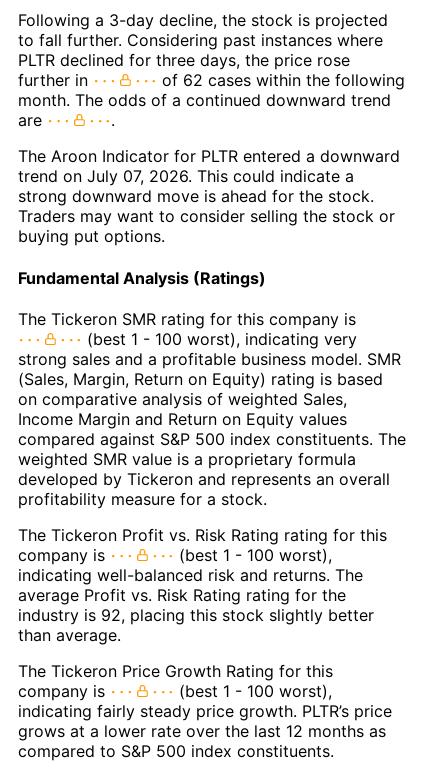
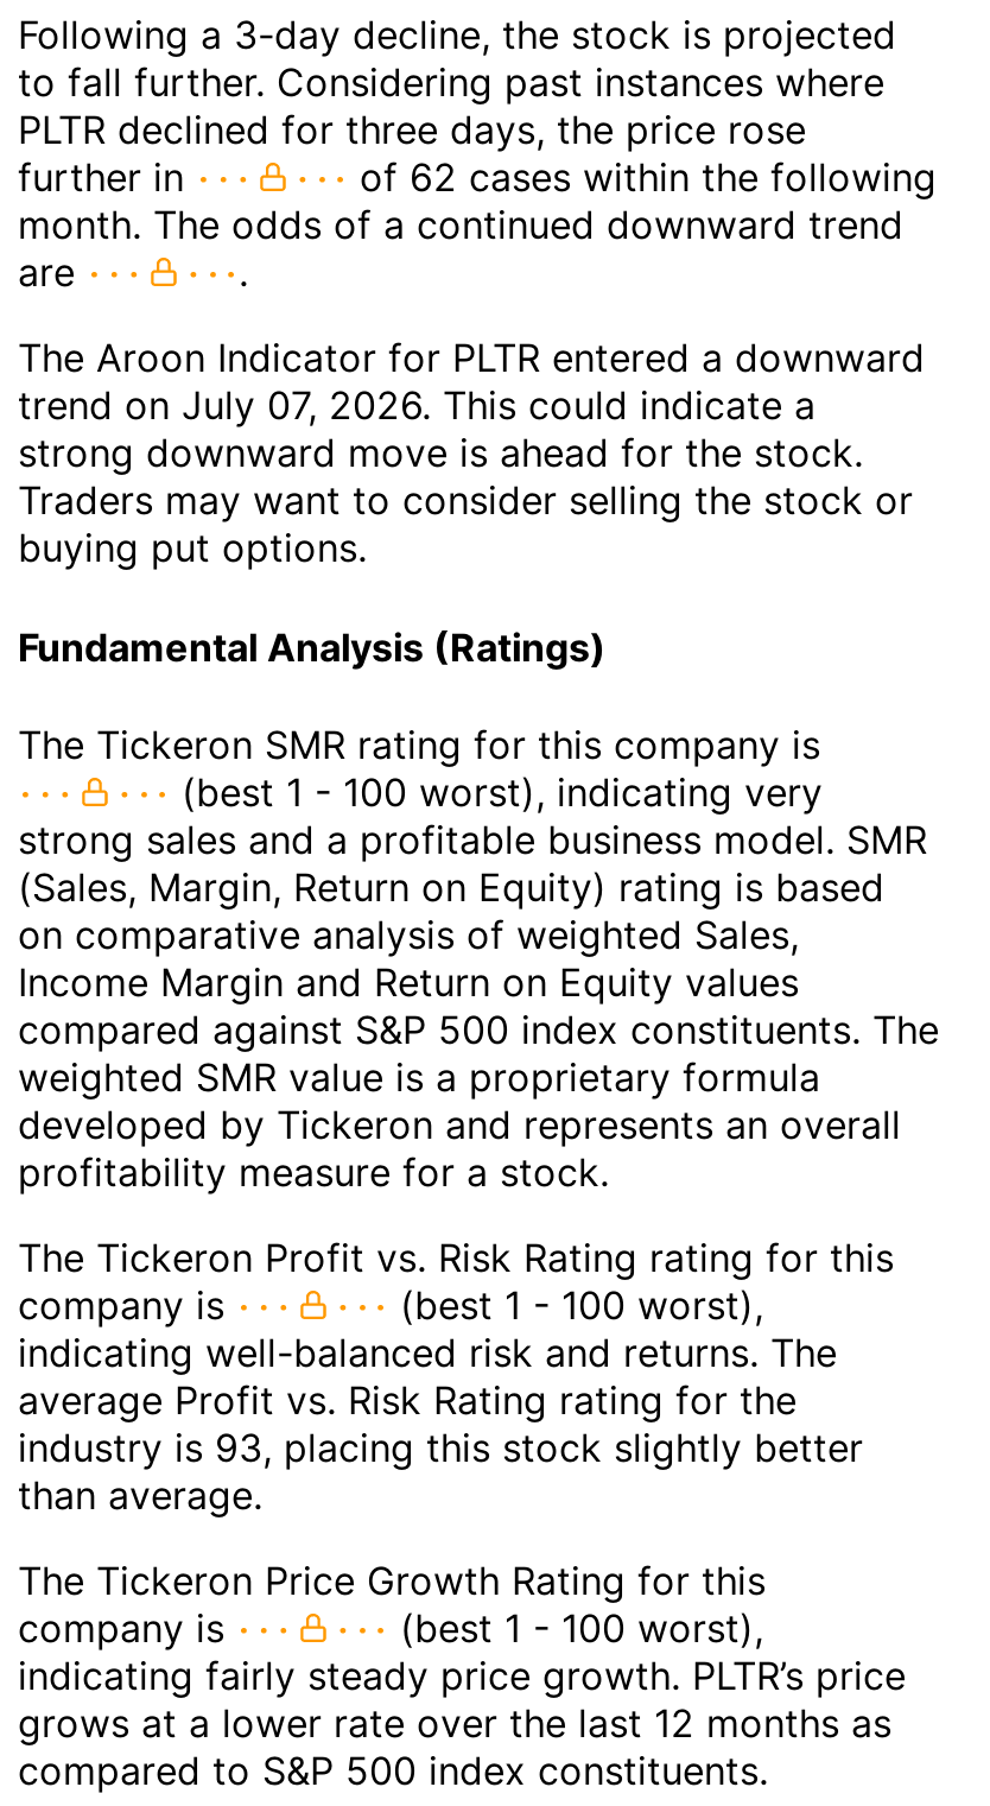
[18,605,374,625] industry is 92, placing this stock slightly better -> [18,1423,863,1471] industry is 93, placing this stock slightly better

